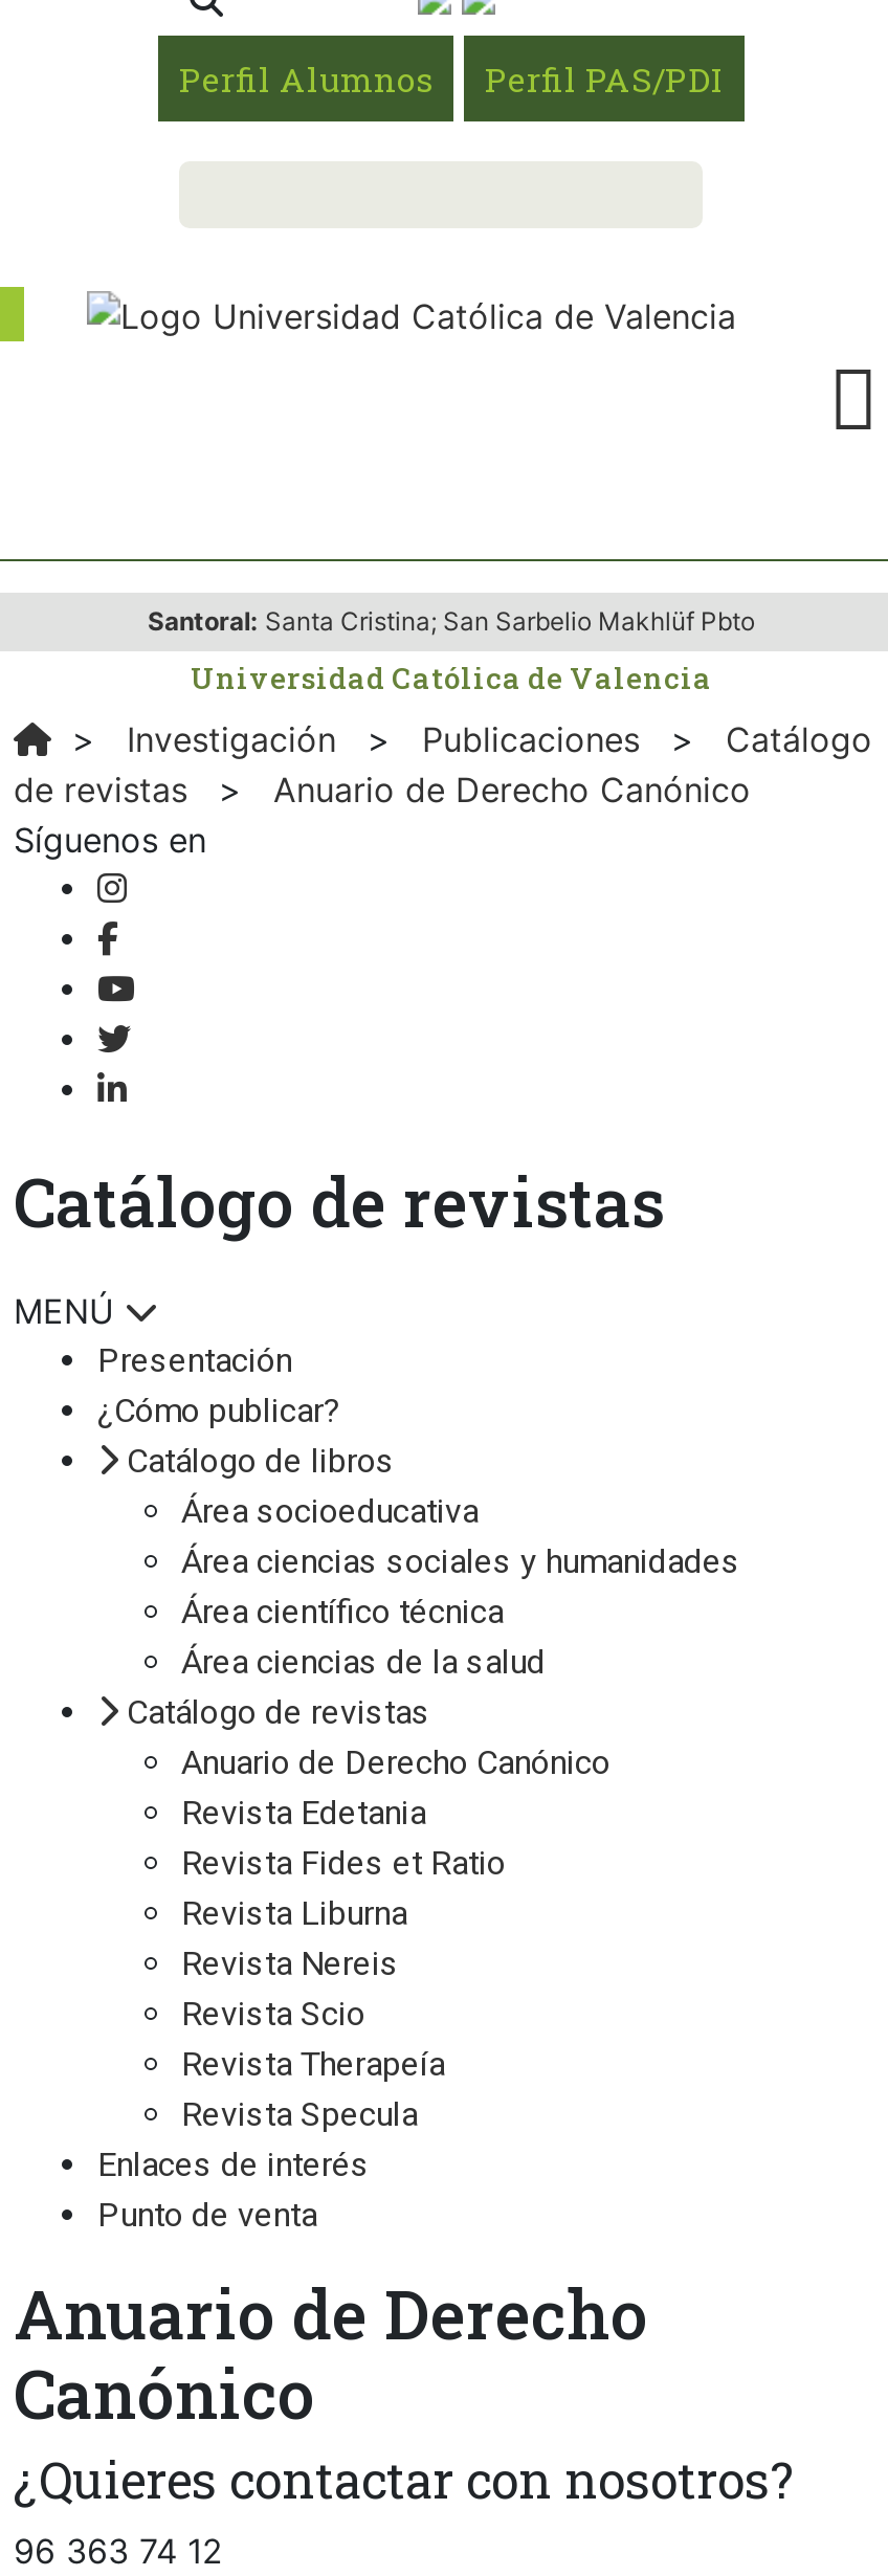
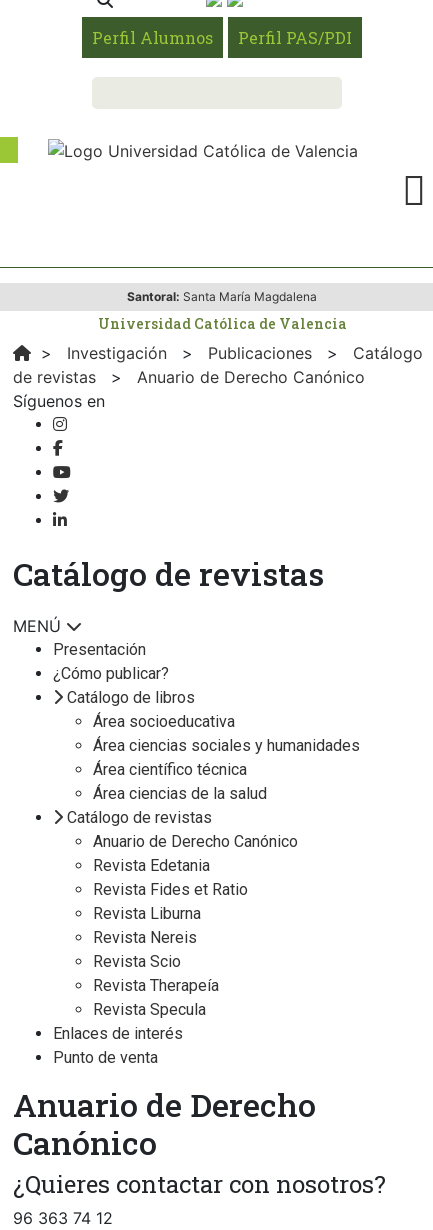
[148,605,755,637] Santoral: Santa Cristina; San Sarbelio Makhlüf Pbto -> [127,289,317,304] Santoral: Santa María Magdalena

